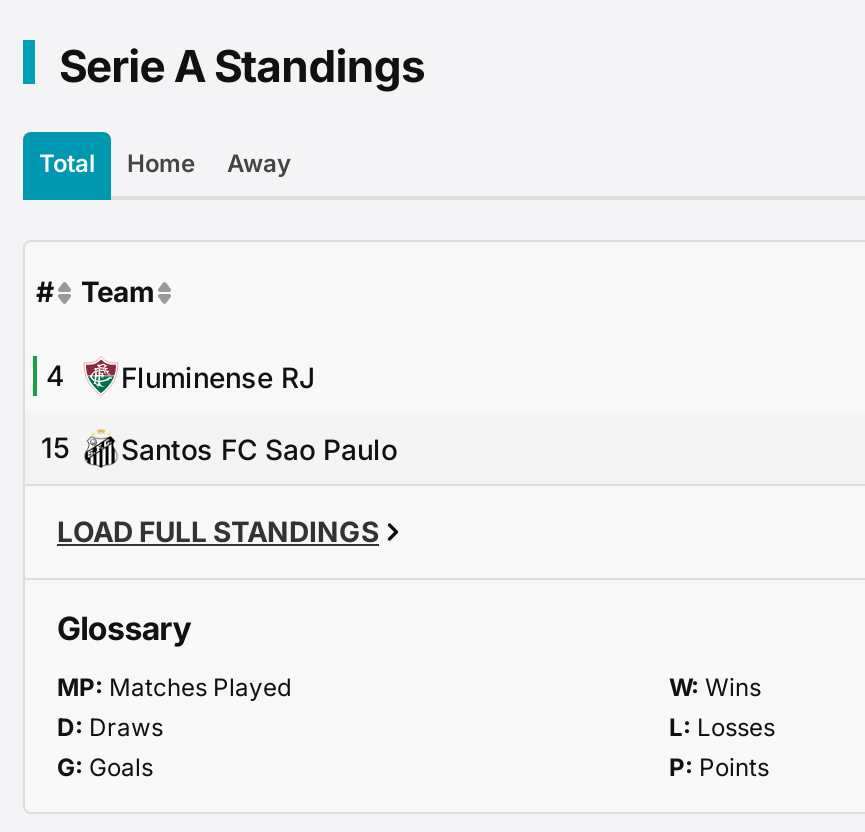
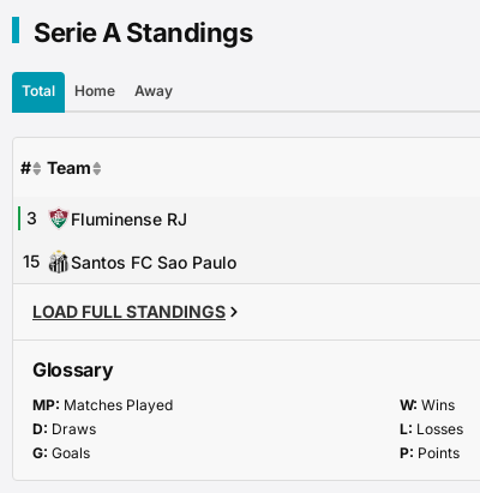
[46,358,315,393] 4 Fluminense RJ -> [26,208,187,229] 3 Fluminense RJ

